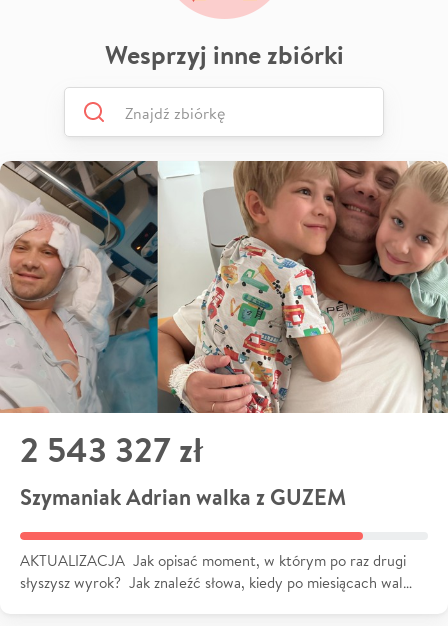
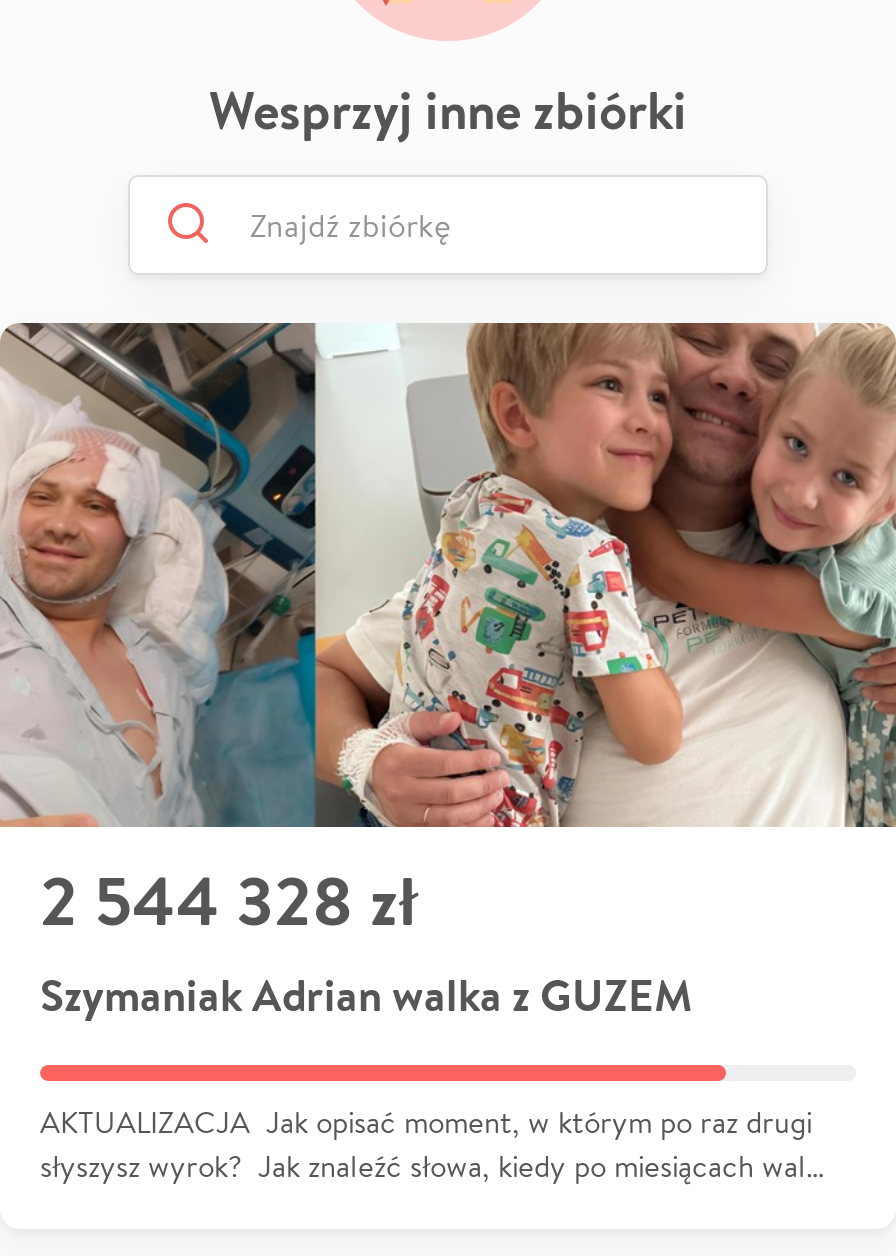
[20,426,203,473] 2 543 327 zł -> [40,852,418,946] 2 544 328 zł

